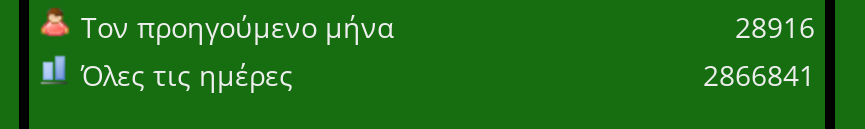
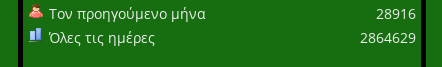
[703,56,815,94] 2866841 -> [360,28,416,47] 2864629

